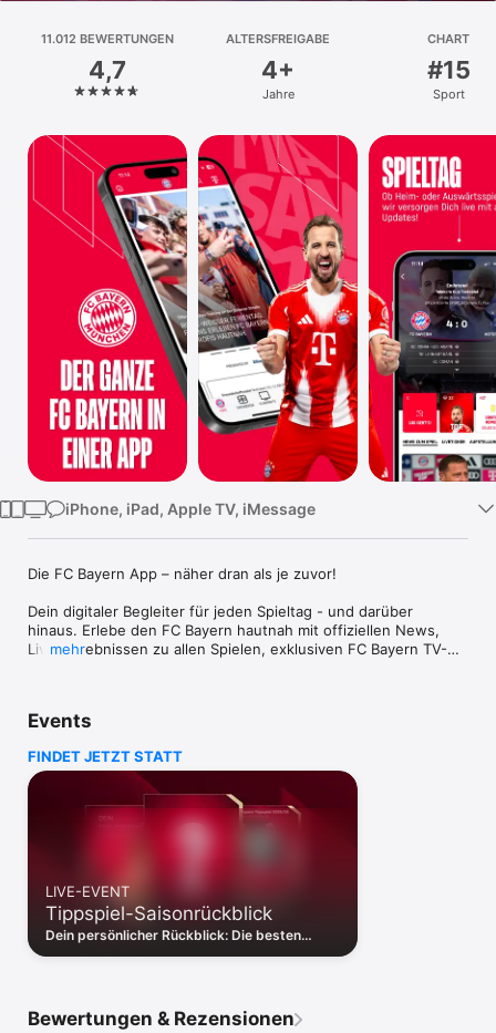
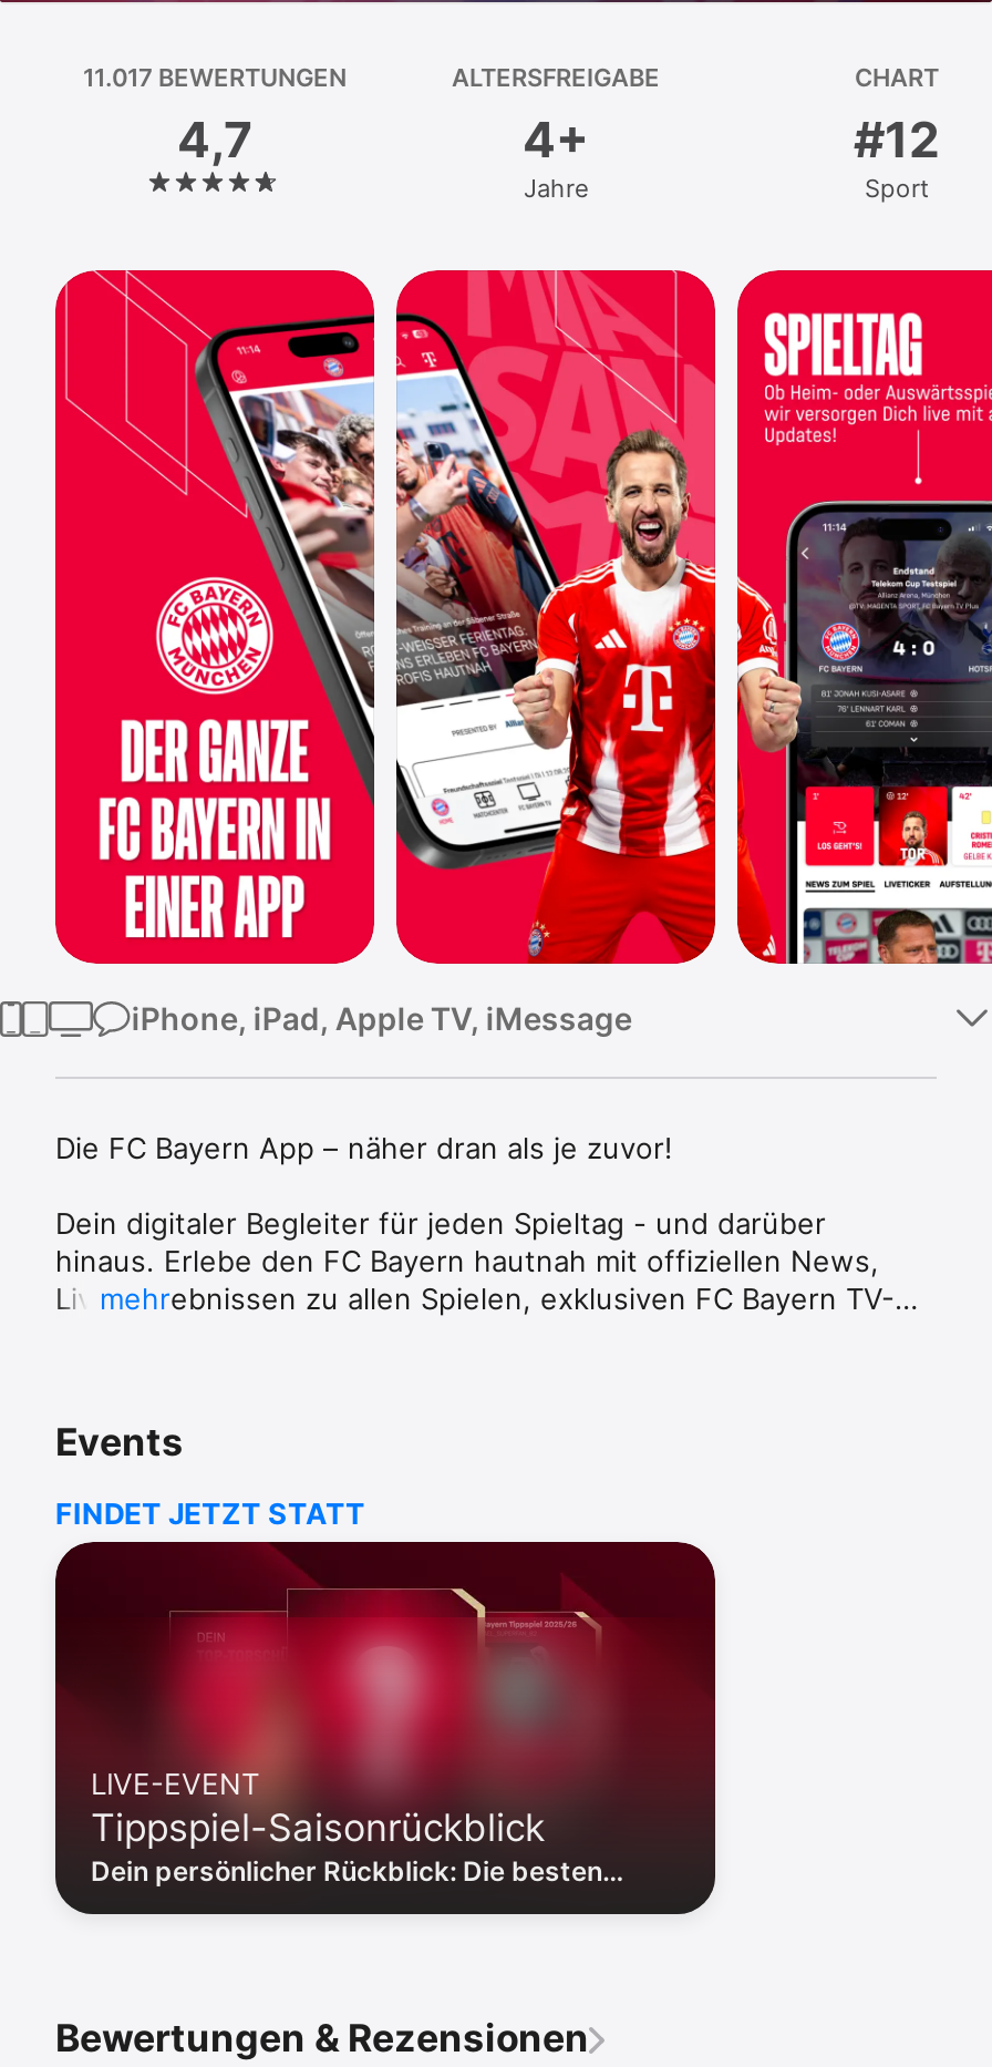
[41,31,174,47] 11.012 BEWERTUNGEN -> [83,62,347,93] 11.017 BEWERTUNGEN
[427,55,470,84] #15 -> [854,111,940,168] #12

